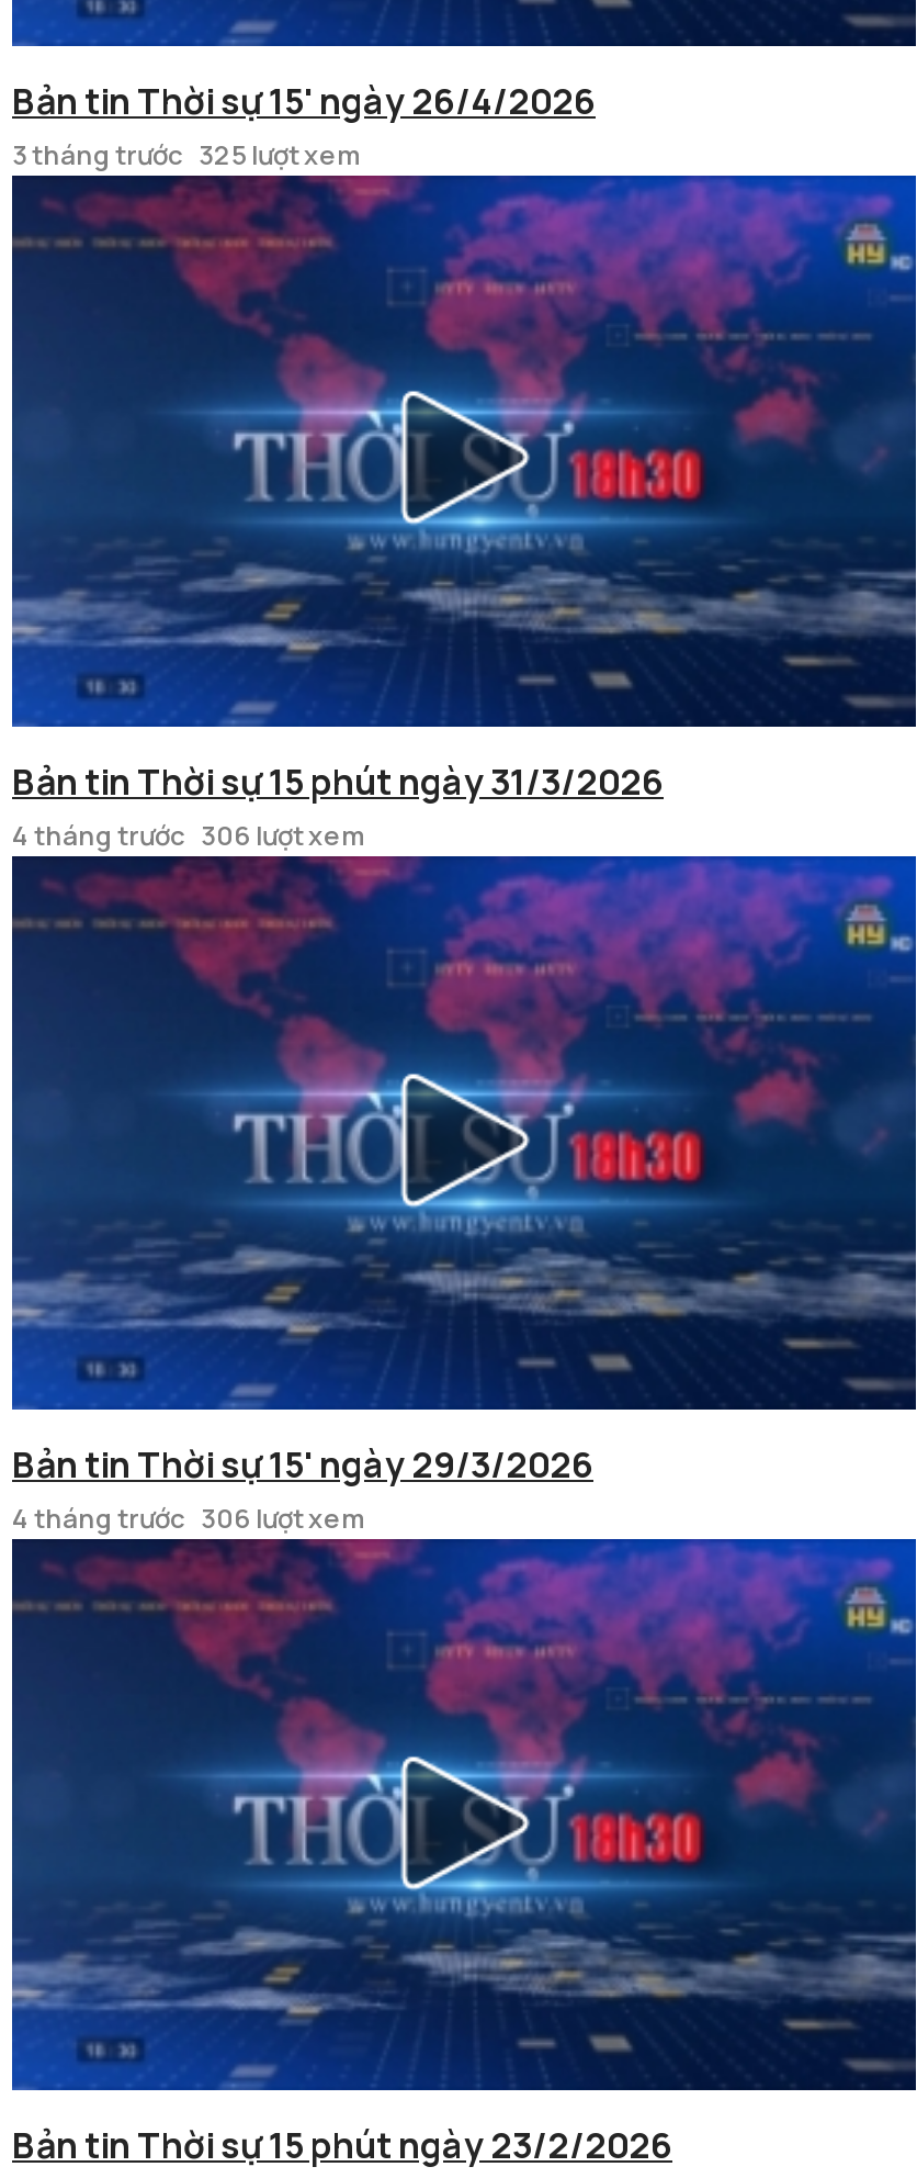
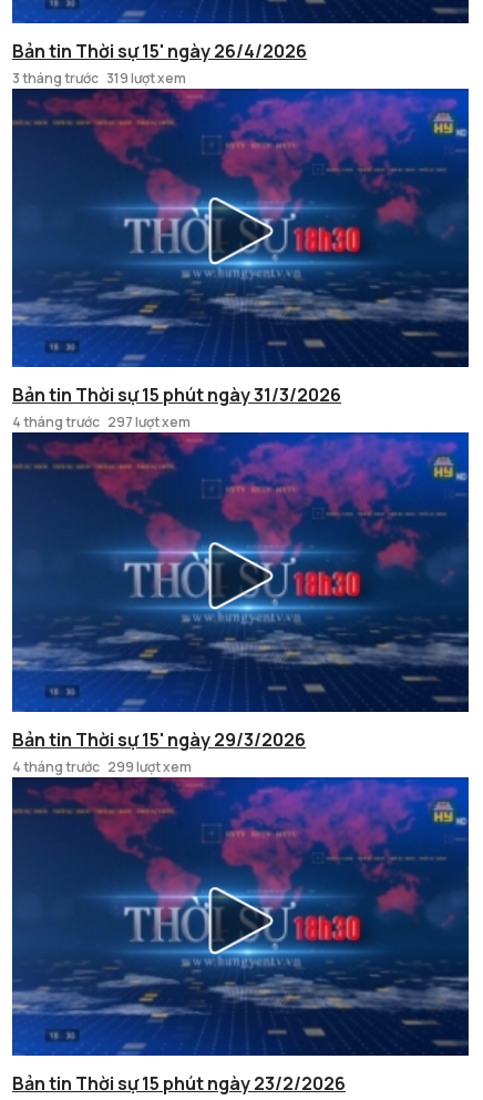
[12,135,361,173] 3 tháng trước 325 lượt xem -> [12,68,186,87] 3 tháng trước 319 lượt xem
[12,817,365,855] 4 tháng trước 306 lượt xem -> [12,413,191,432] 4 tháng trước 297 lượt xem
[12,1499,365,1536] 4 tháng trước 306 lượt xem -> [12,757,192,776] 4 tháng trước 299 lượt xem

